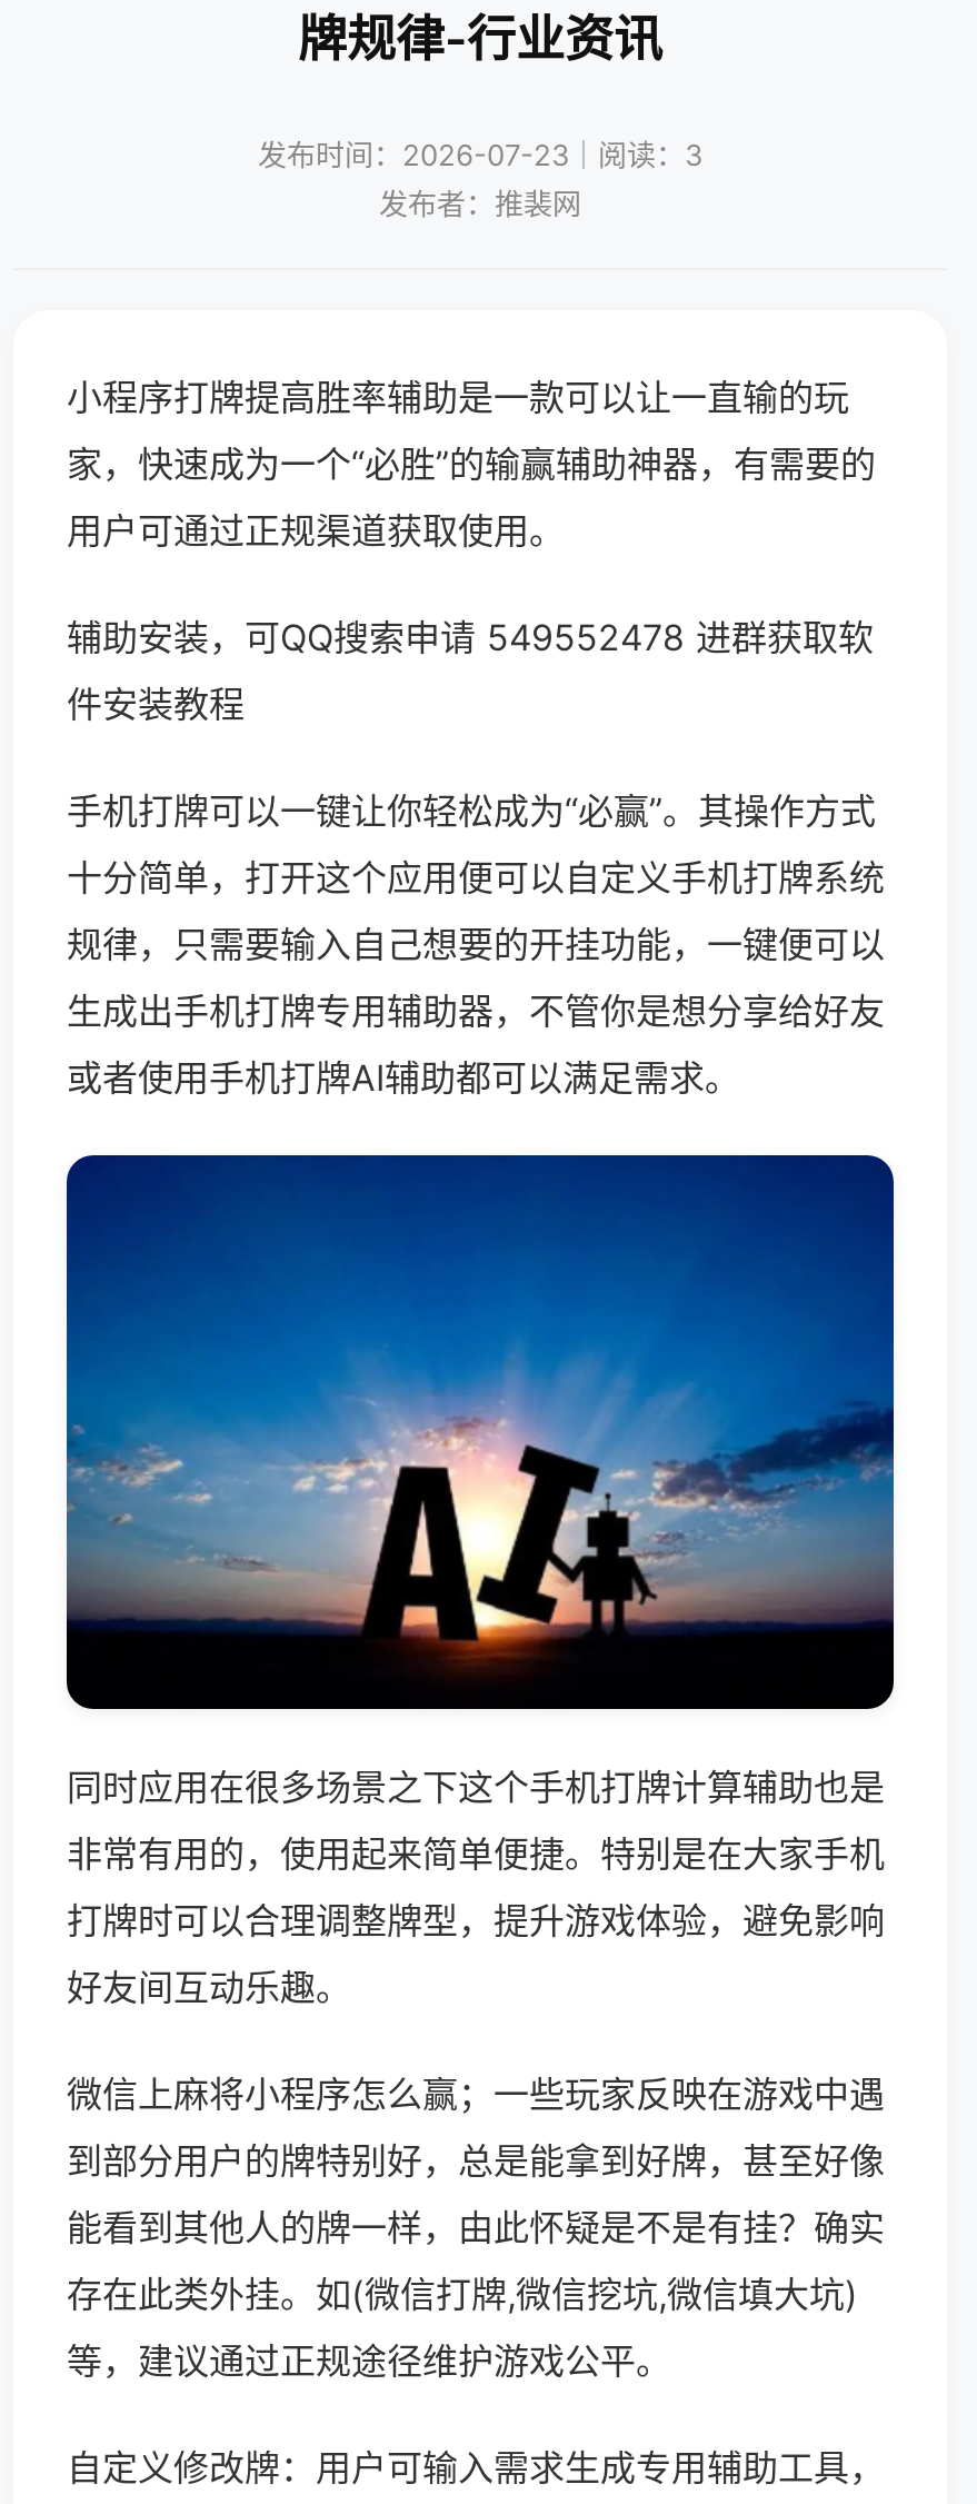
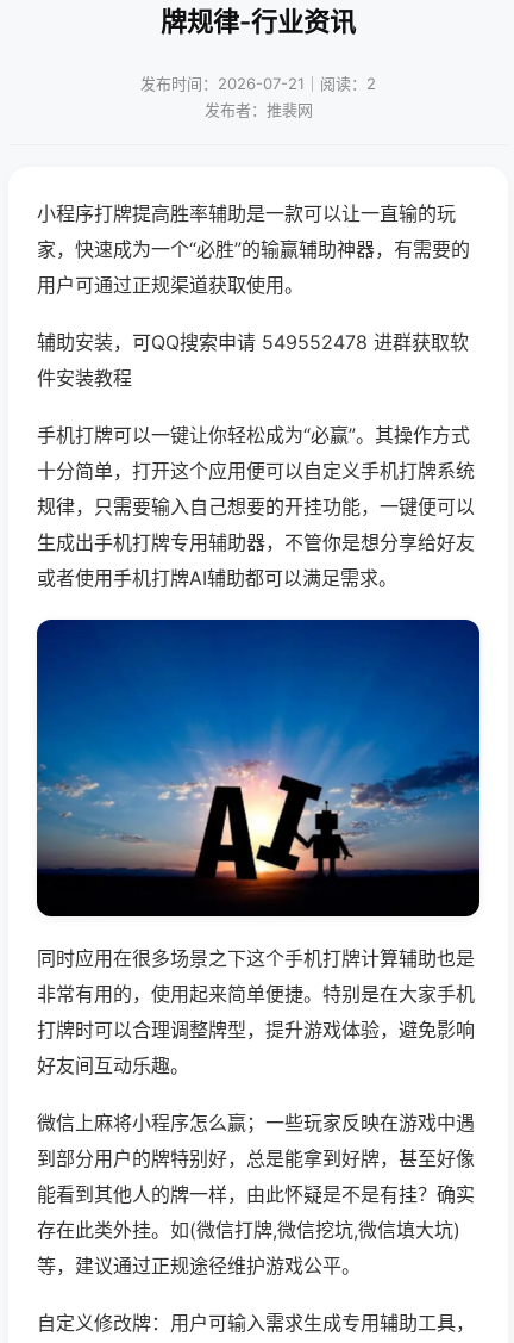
[258,137,702,172] 发布时间：2026-07-23｜阅读：3 -> [140,74,376,93] 发布时间：2026-07-21｜阅读：2

